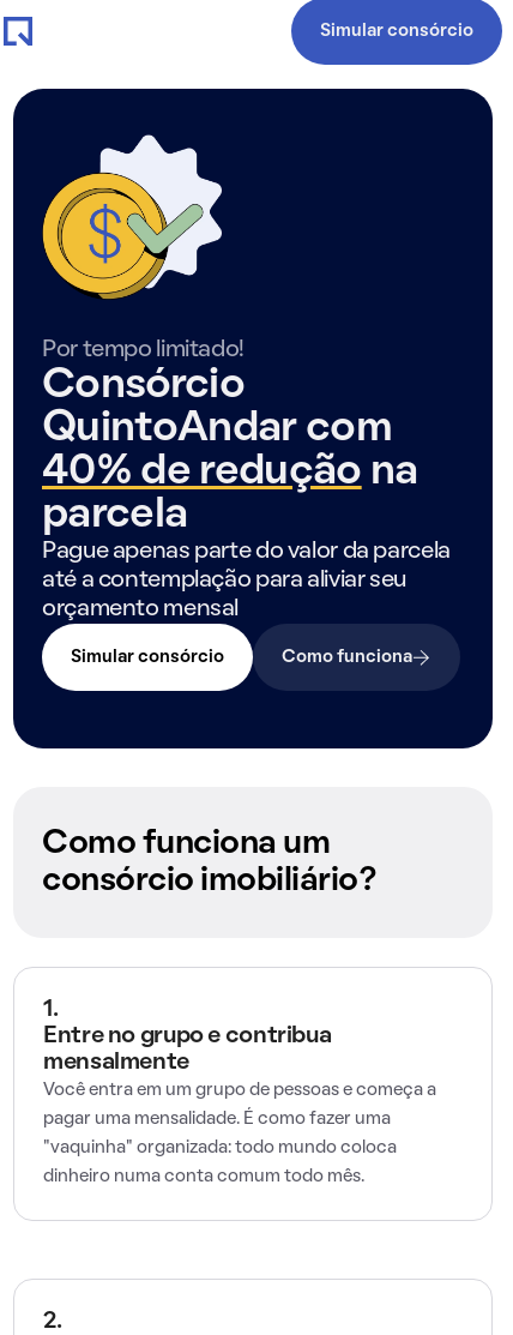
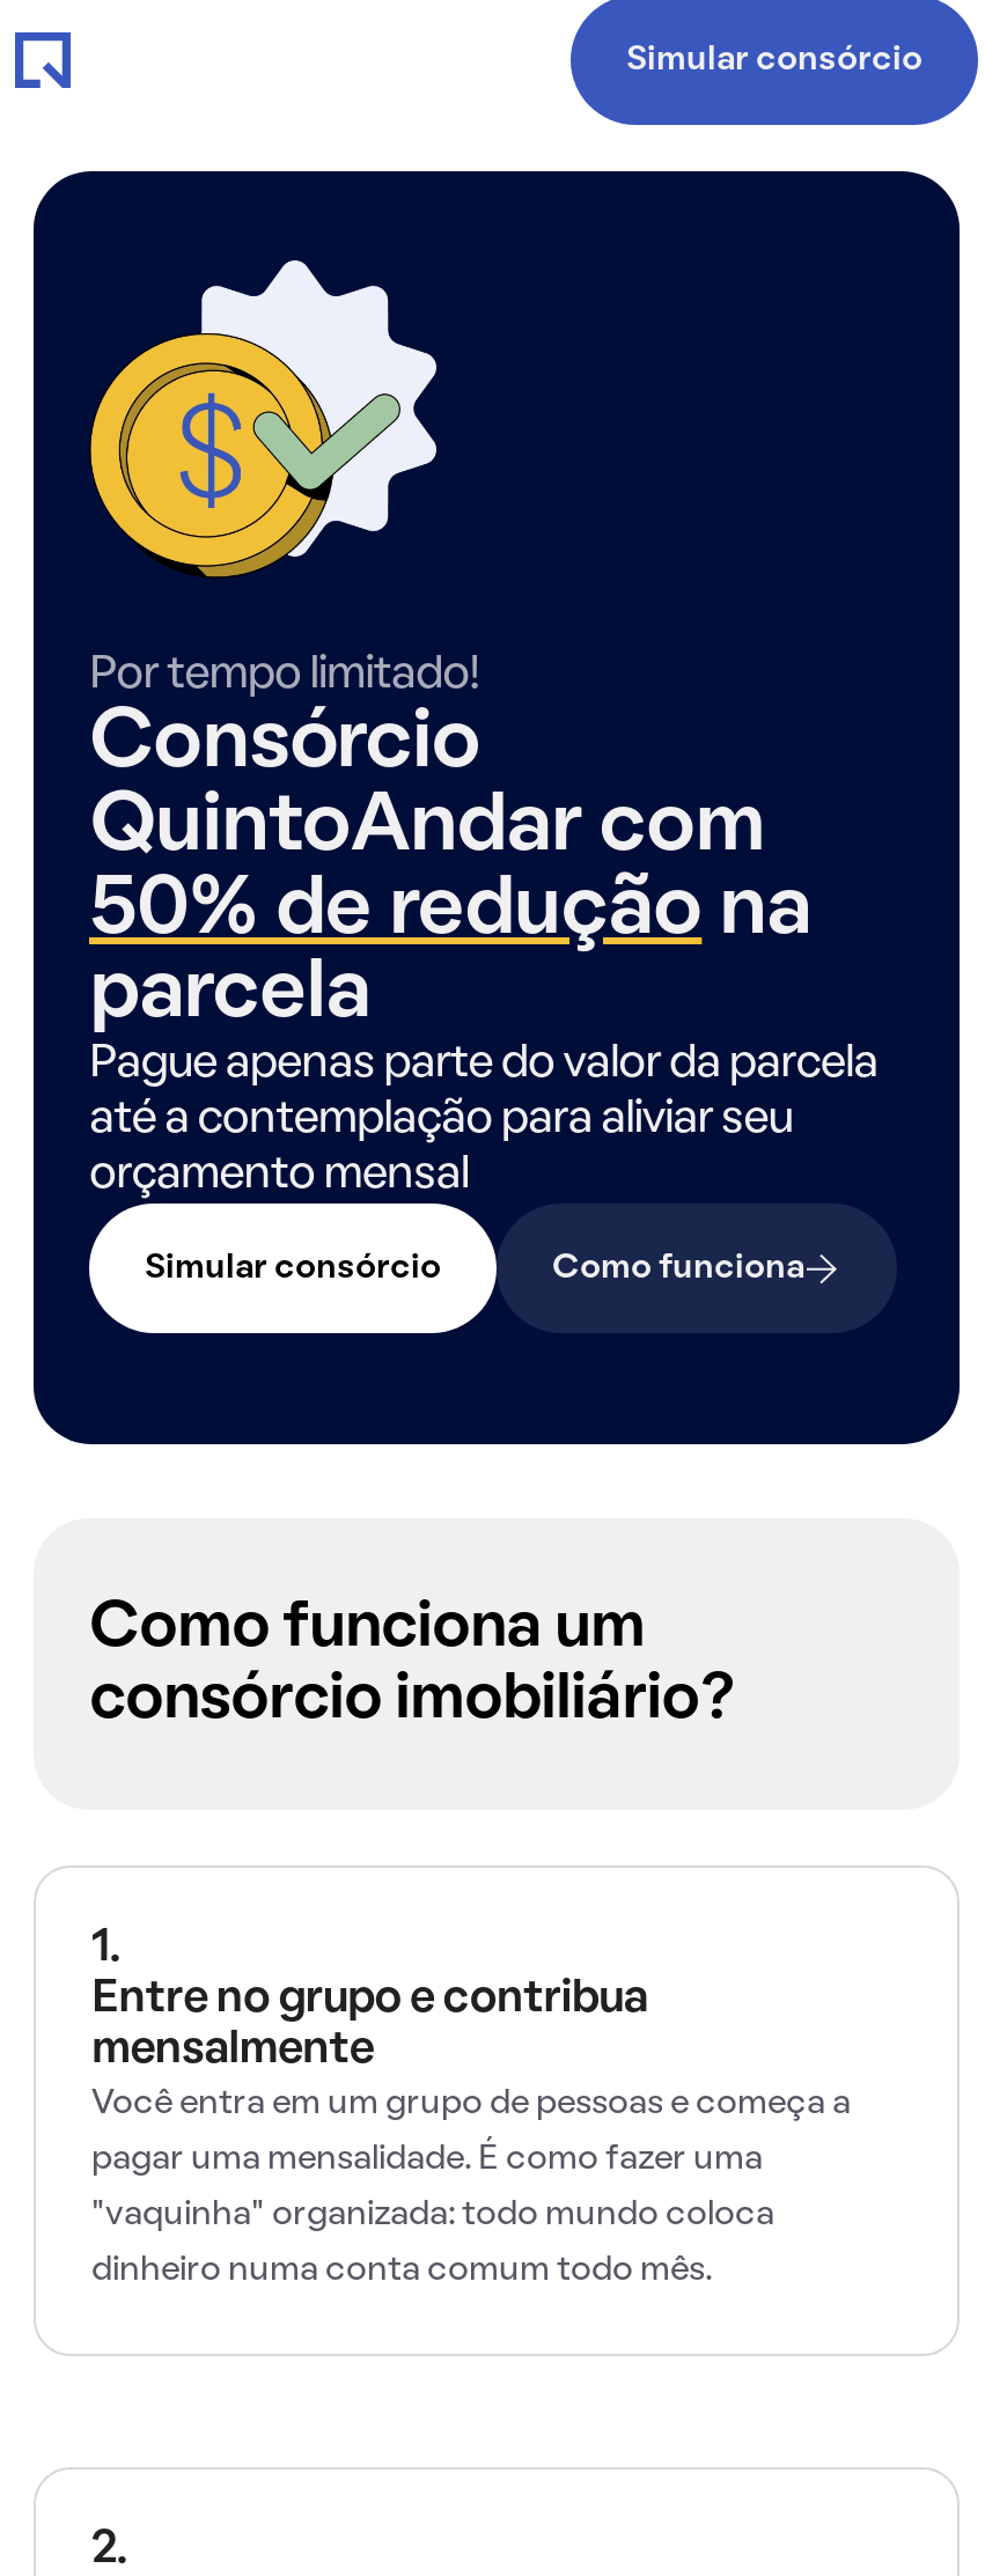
[42,453,418,492] 40% de redução na -> [89,875,811,949] 50% de redução na

